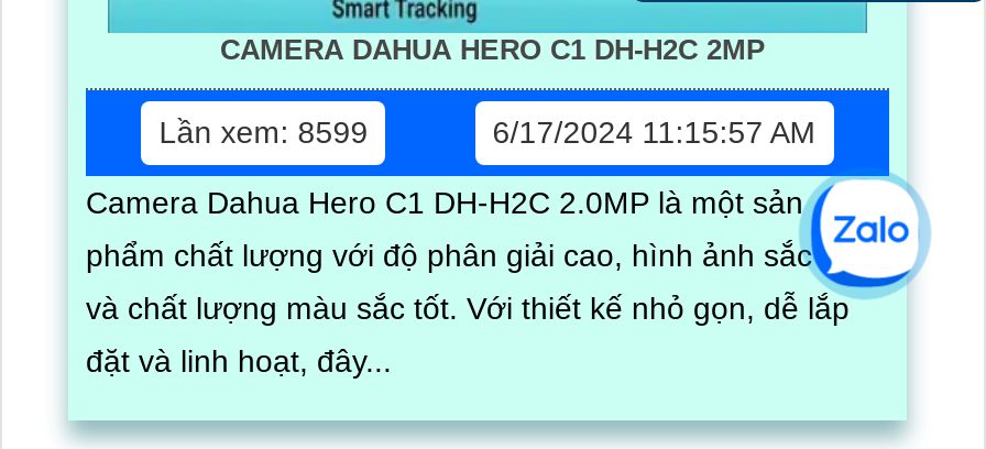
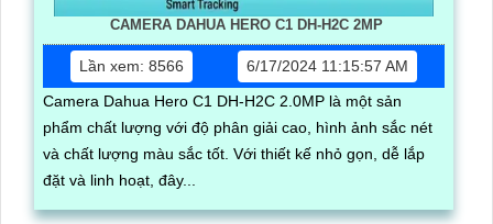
[159,115,368,150] Lần xem: 8599 -> [79,57,184,75] Lần xem: 8566
[799,176,931,299] [image] -> [401,88,464,148] [image]

